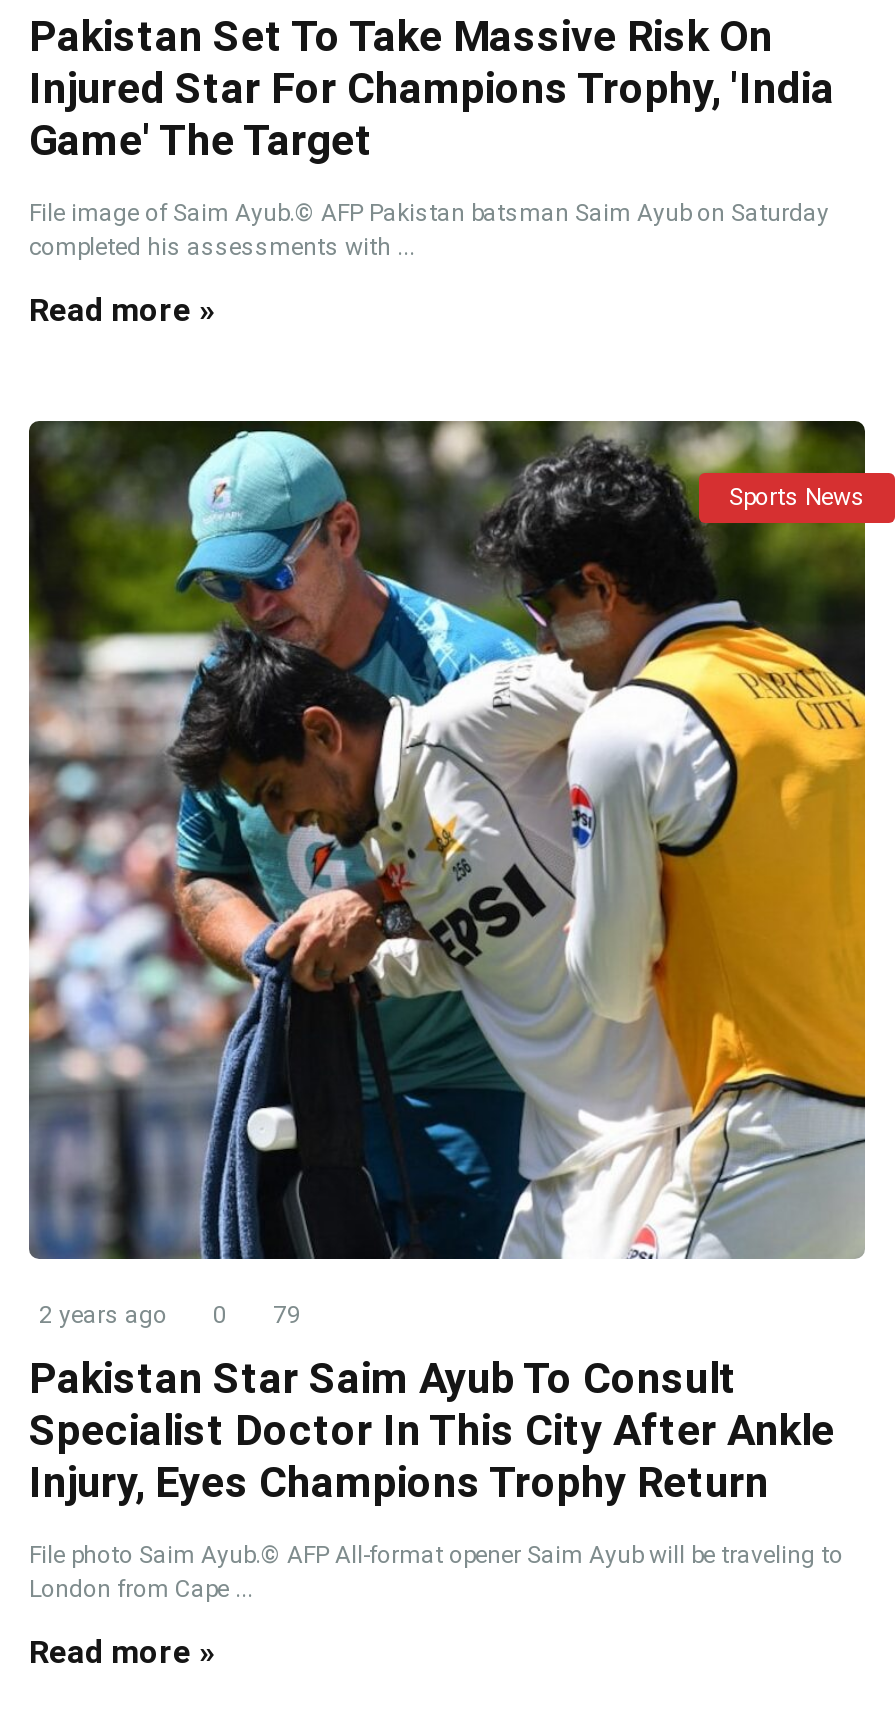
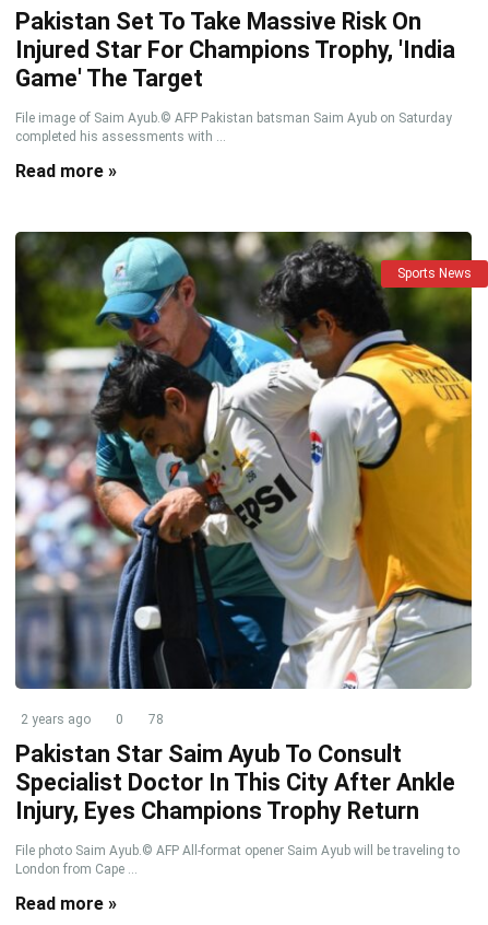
[39,1300,301,1328] 2 years ago 0 79 -> [21,712,164,727] 2 years ago 0 78

